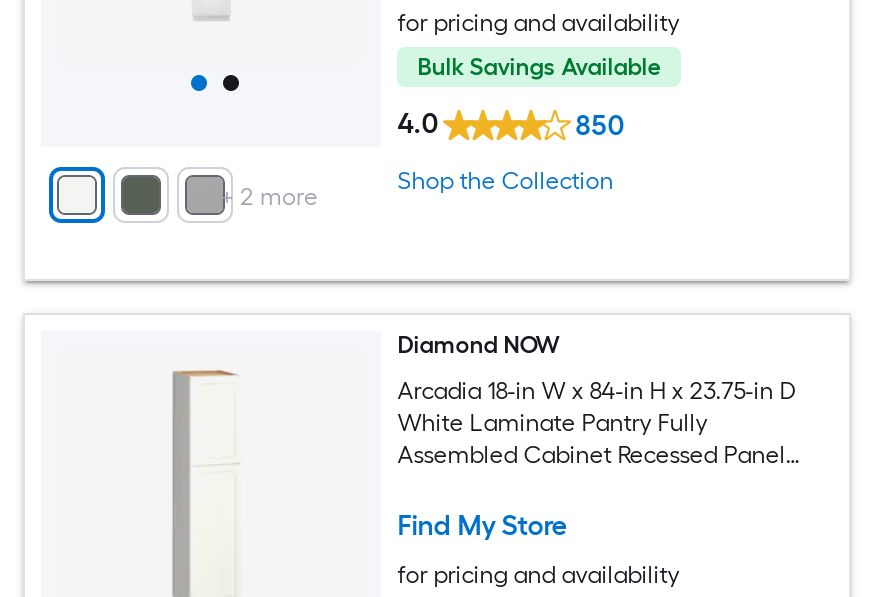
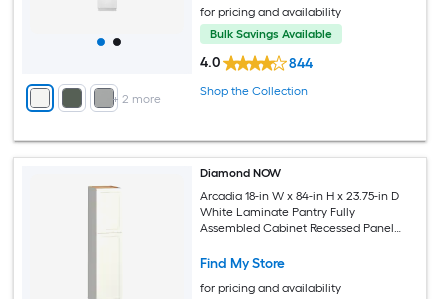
[575,109,623,143] 850 -> [289,55,313,72] 844

